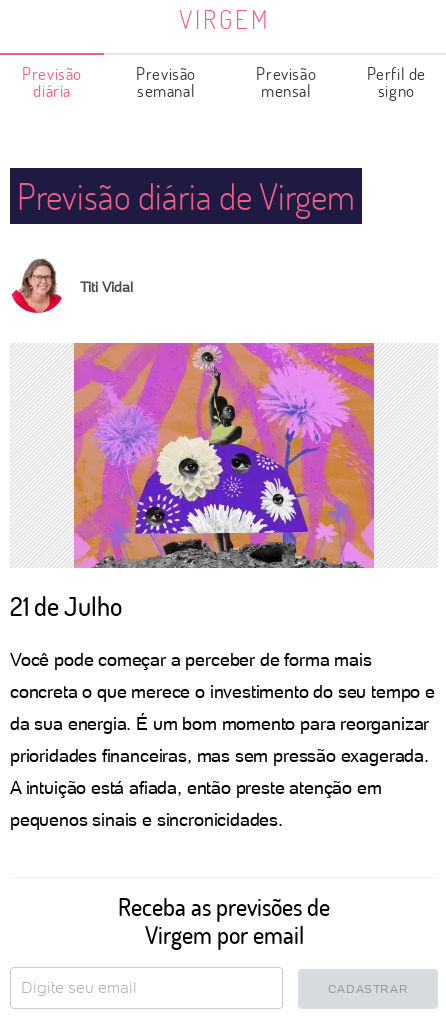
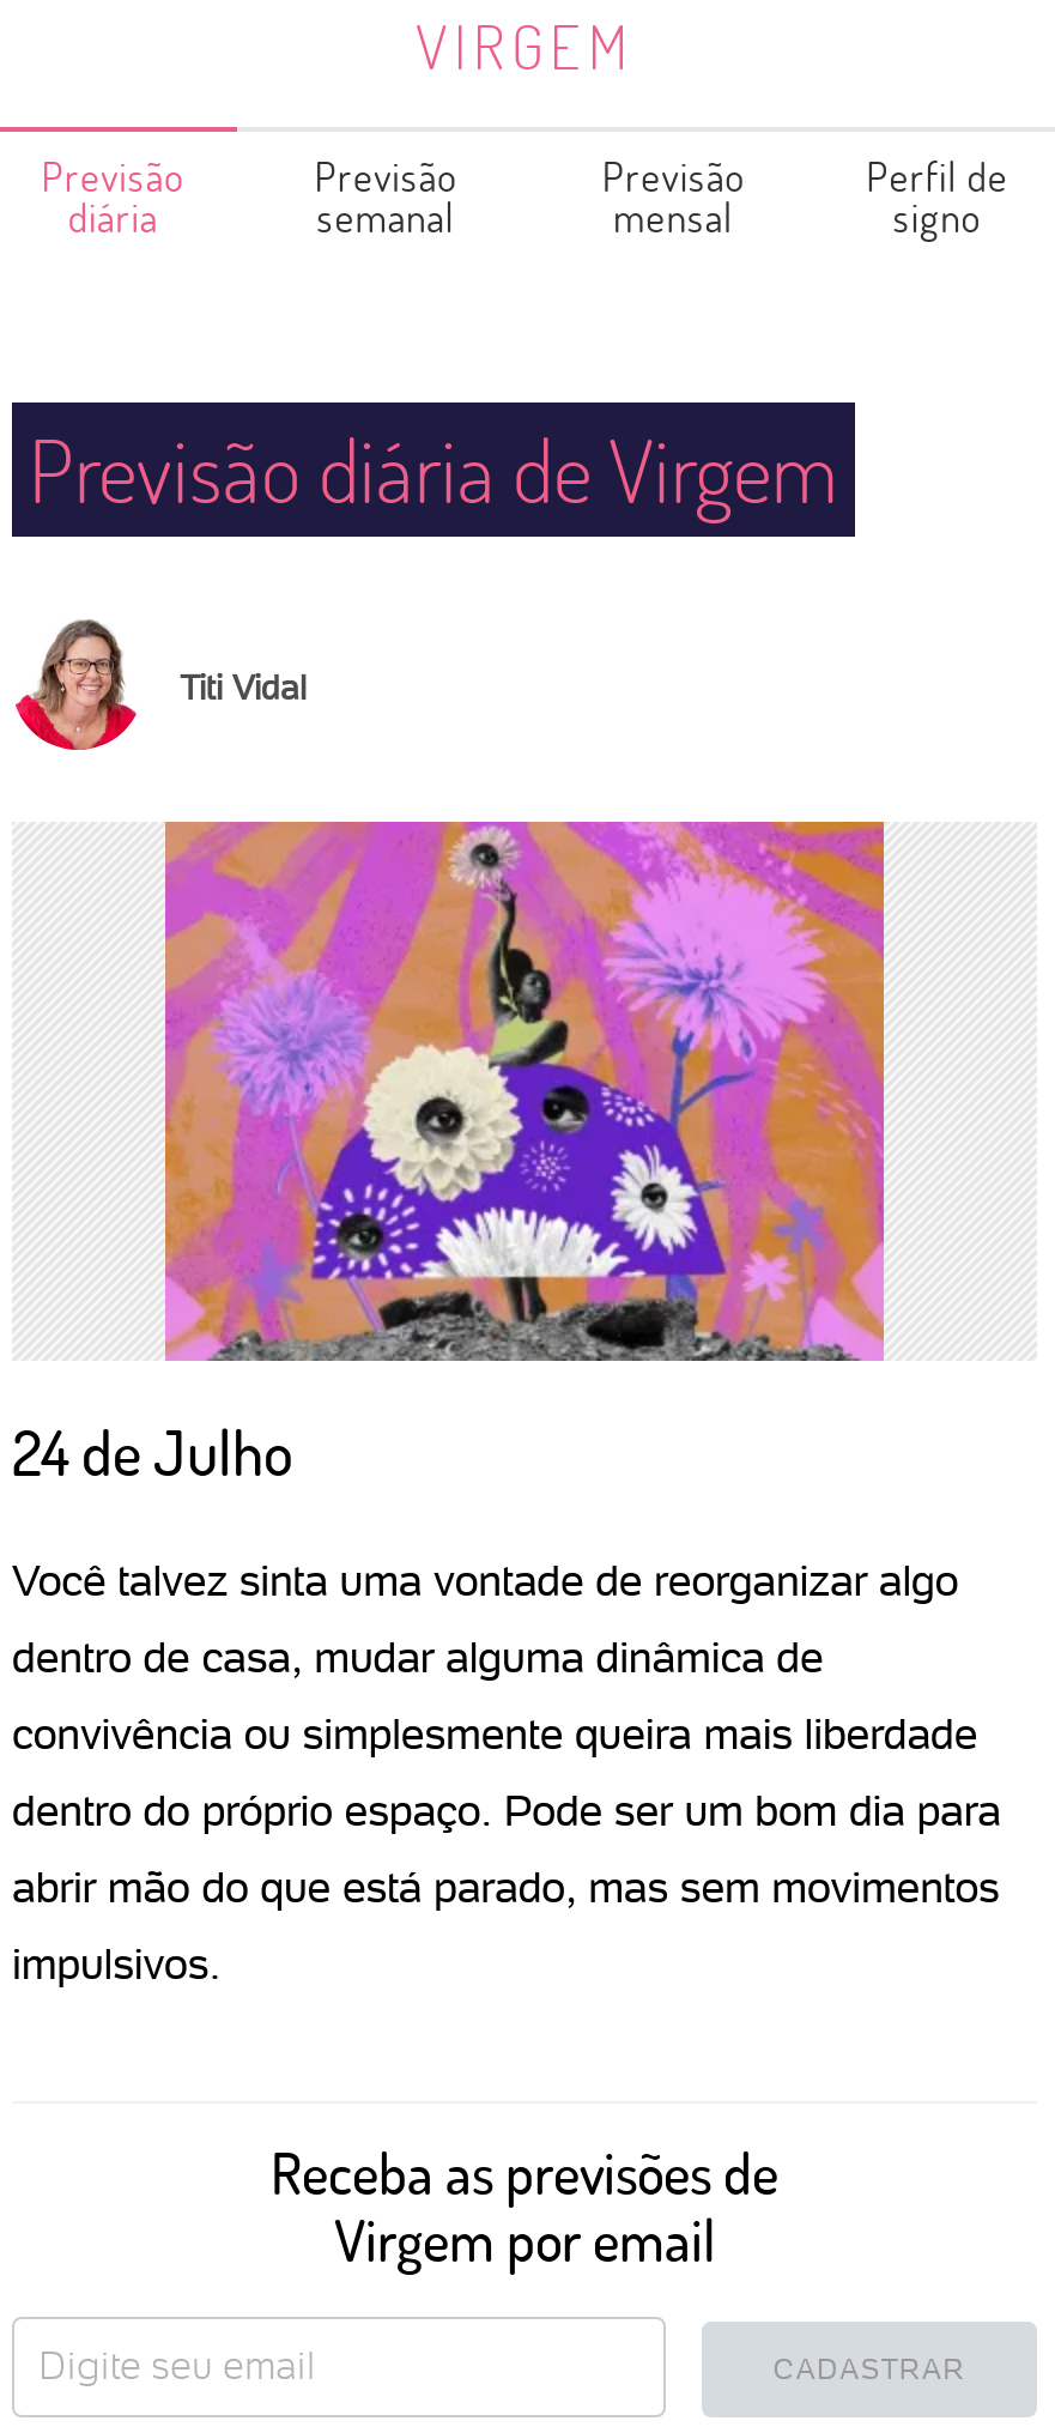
[10,589,122,623] 21 de Julho -> [12,1411,292,1493] 24 de Julho
[10,649,371,670] Você pode começar a perceber de forma mais -> [12,1555,958,1605] Você talvez sinta uma vontade de reorganizar algo
[10,681,435,702] concreta o que merece o investimento do seu tempo e -> [12,1632,823,1682] dentro de casa, mudar alguma dinâmica de
[10,713,429,734] da sua energia. É um bom momento para reorganizar -> [12,1708,978,1759] convivência ou simplesmente queira mais liberdade
[10,745,429,766] prioridades financeiras, mas sem pressão exagerada. -> [12,1785,1001,1835] dentro do próprio espaço. Pode ser um bom dia para
[10,777,381,798] A intuição está afiada, então preste atenção em -> [12,1862,1000,1912] abrir mão do que está parado, mas sem movimentos
[10,809,283,830] pequenos sinais e sincronicidades. -> [12,1938,220,1989] impulsivos.

